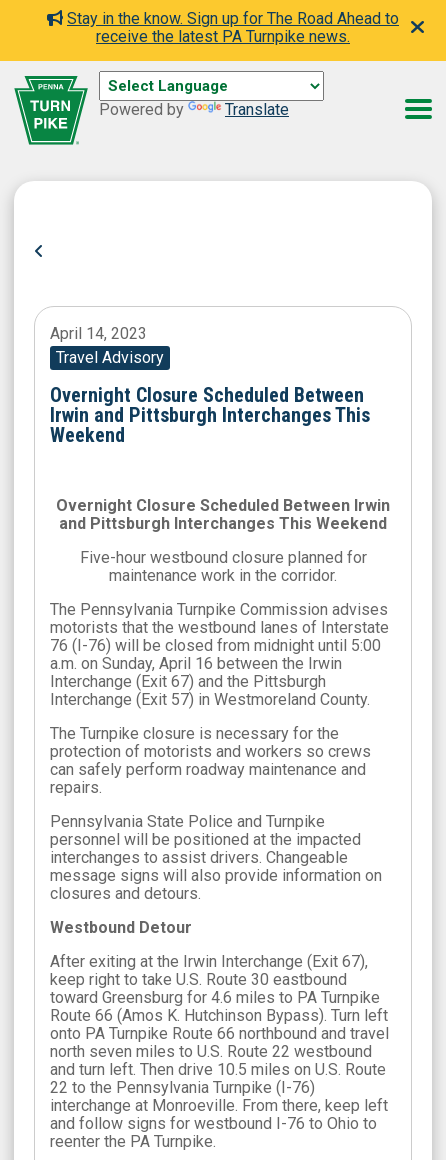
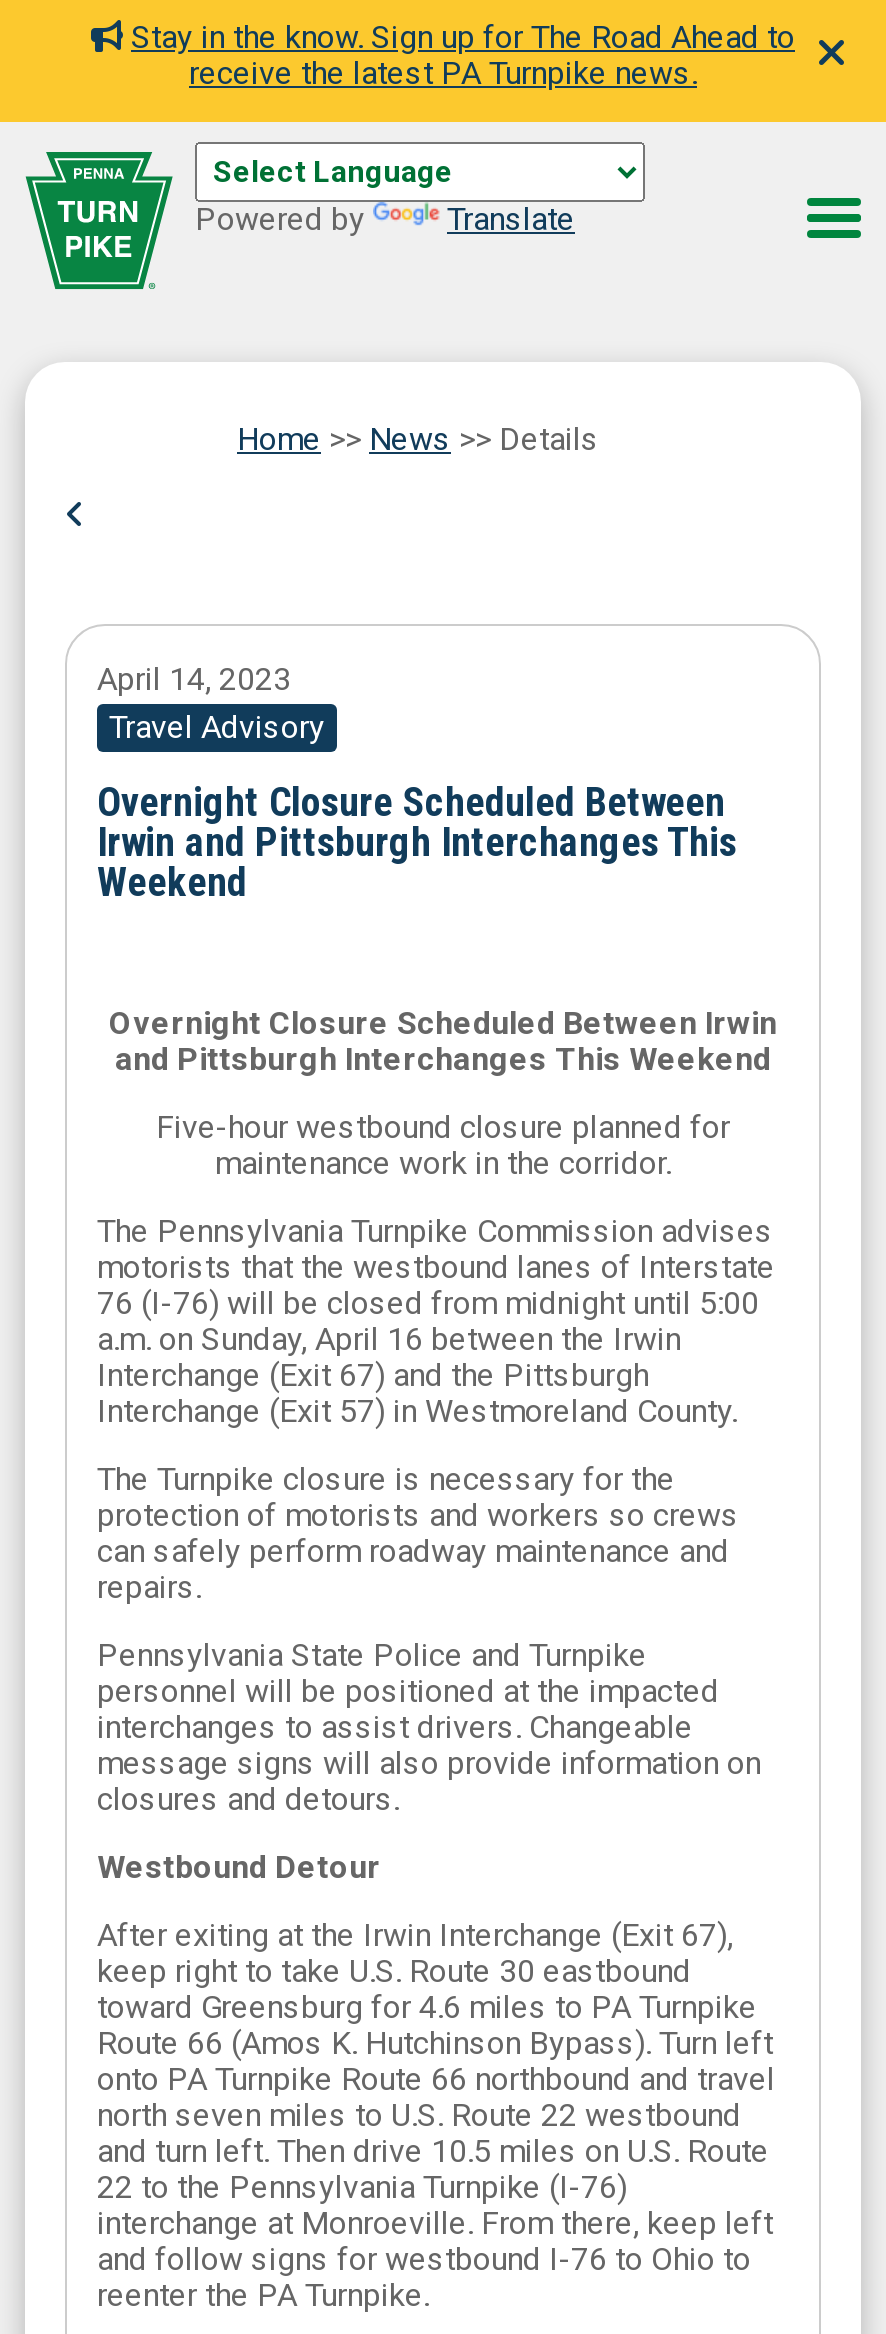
none -> [237,420,599,458] Home >> News >> Details

